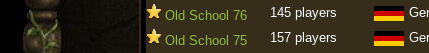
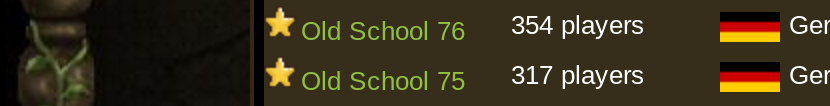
[164,5,336,23] Old School 76 145 players -> [301,10,645,46] Old School 76 354 players
[164,30,336,48] Old School 75 157 players -> [301,60,645,96] Old School 75 317 players

